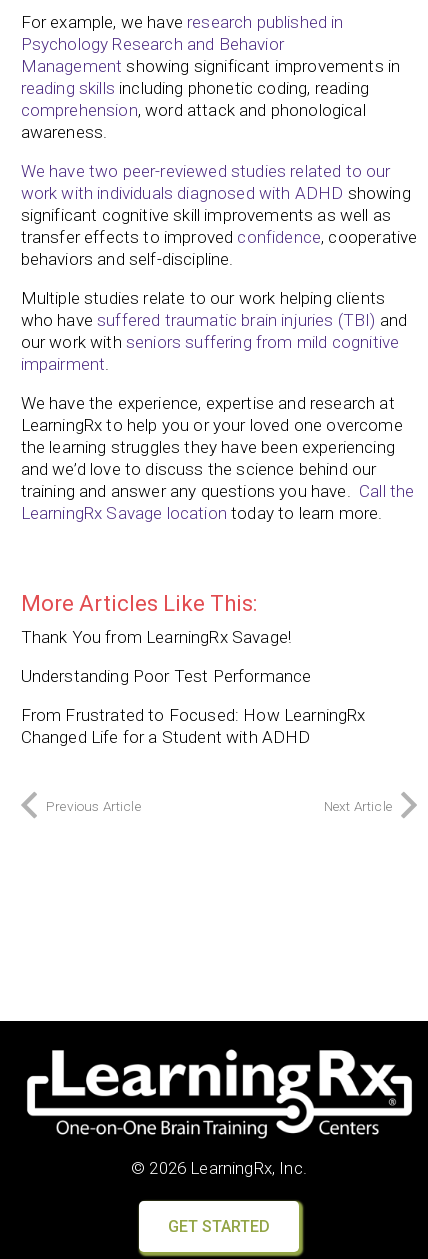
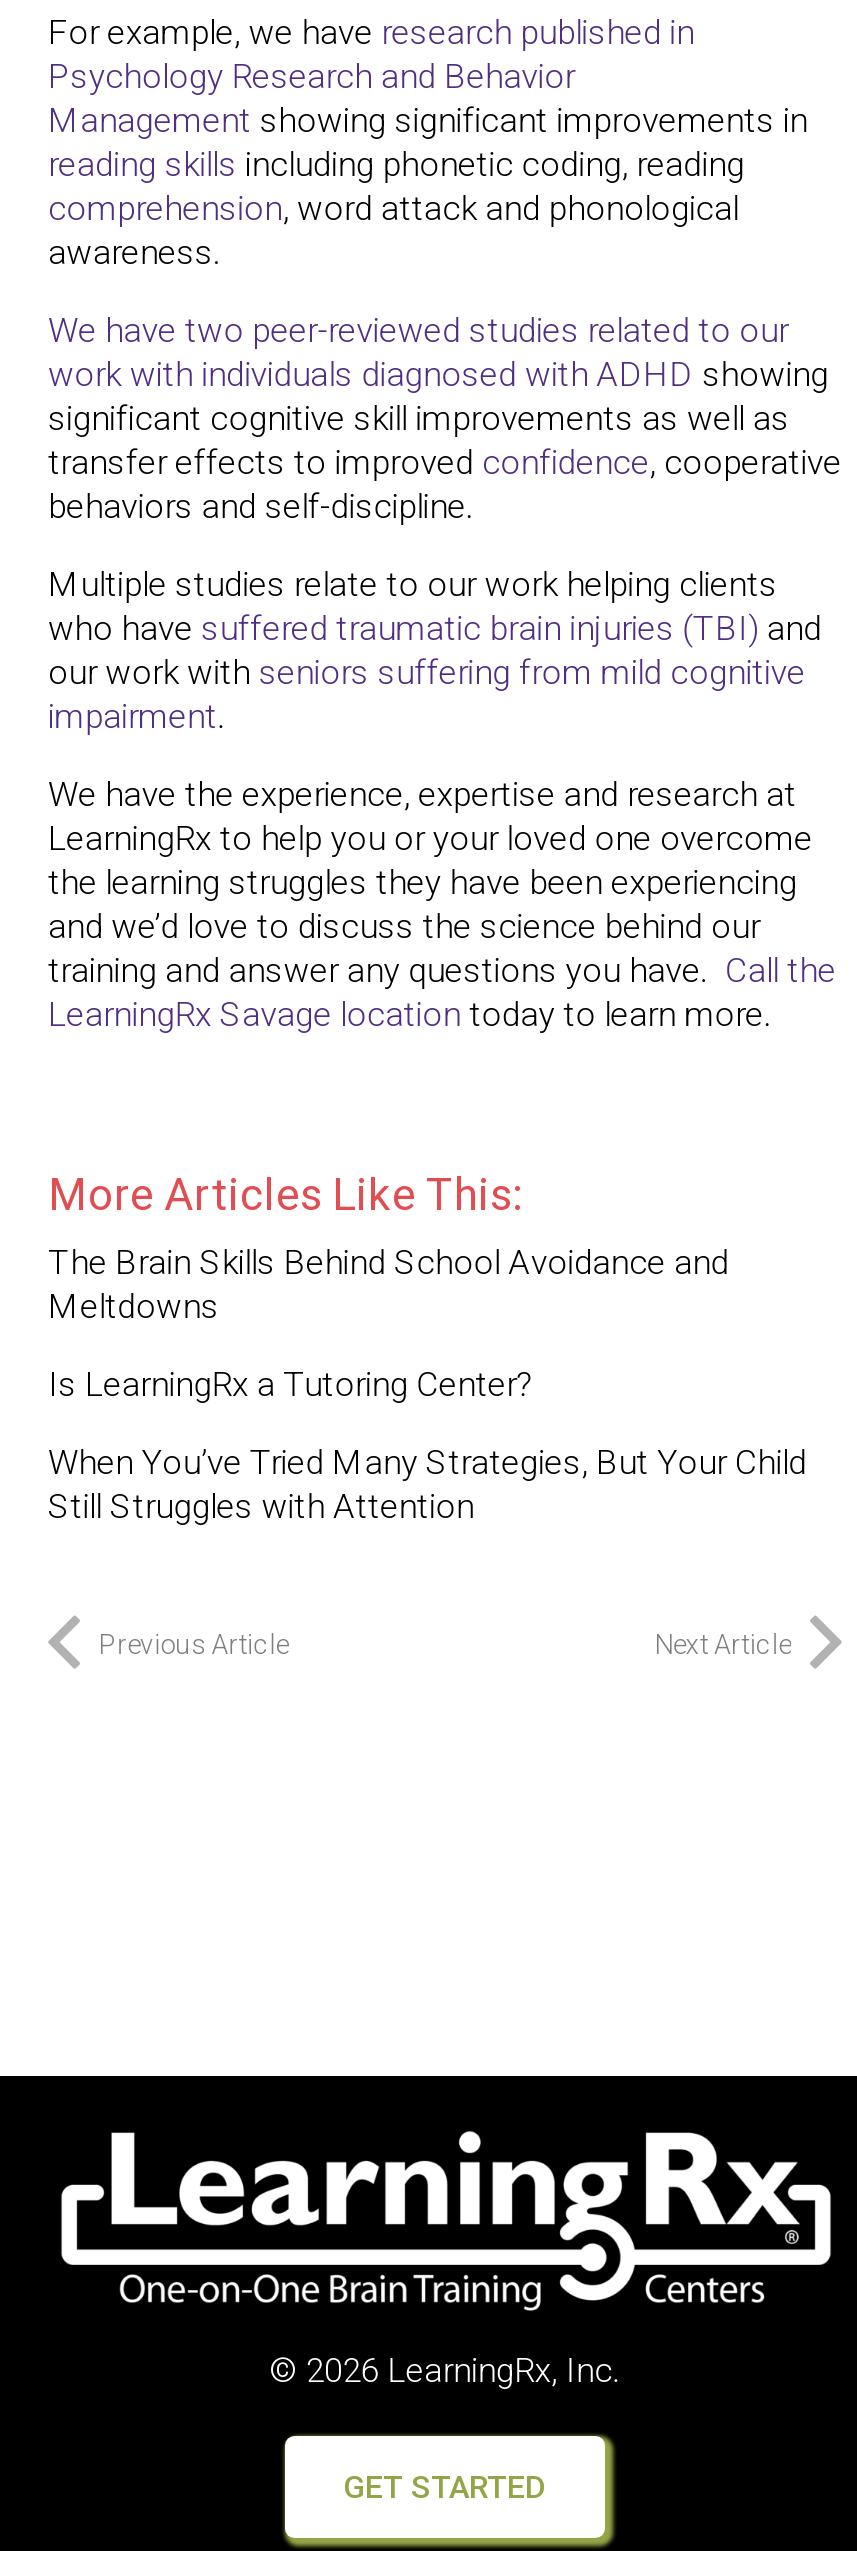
[20,627,291,647] Thank You from LearningRx Savage! -> [48,1242,729,1326] The Brain Skills Behind School Avoidance and | Meltdowns
[20,666,316,686] Understanding Poor Test Performance -> [48,1364,533,1404] Is LearningRx a Tutoring Center?
[20,705,366,747] From Frustrated to Focused: How LearningRx | Changed Life for a Student with ADHD -> [48,1442,807,1526] When You’ve Tried Many Strategies, But Your Child | Still Struggles with Attention

